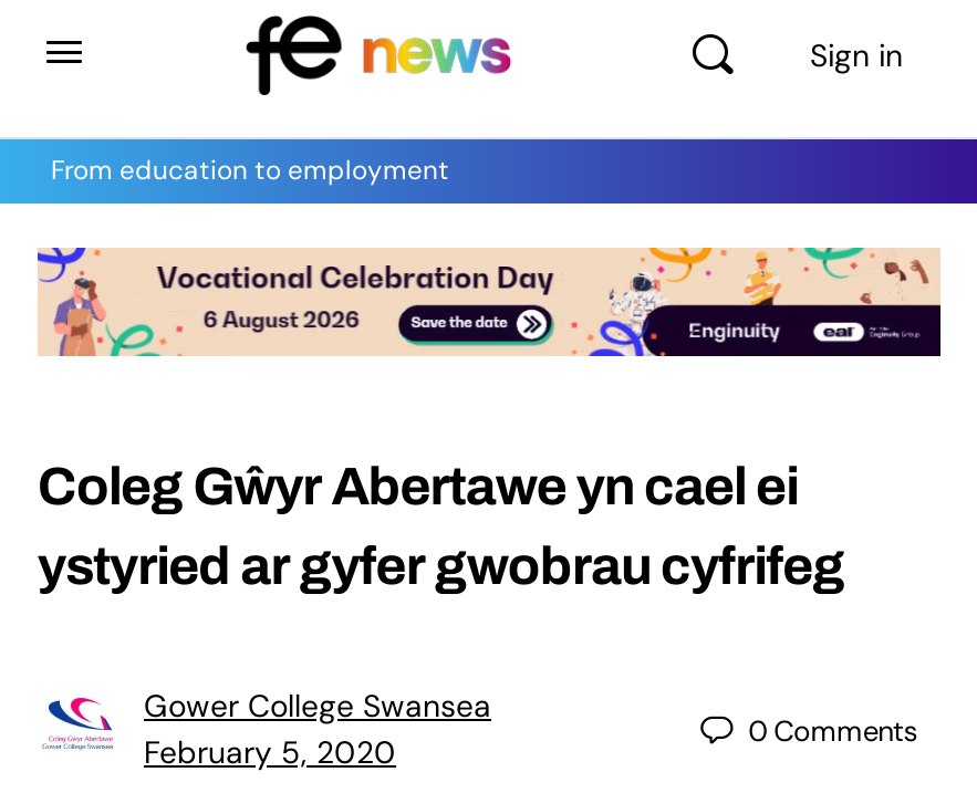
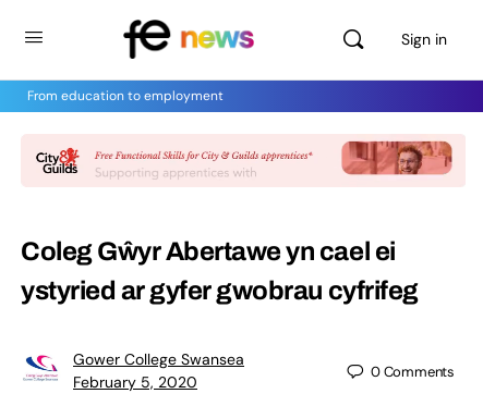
[35,246,943,358] [image] -> [21,134,466,187] [image]

